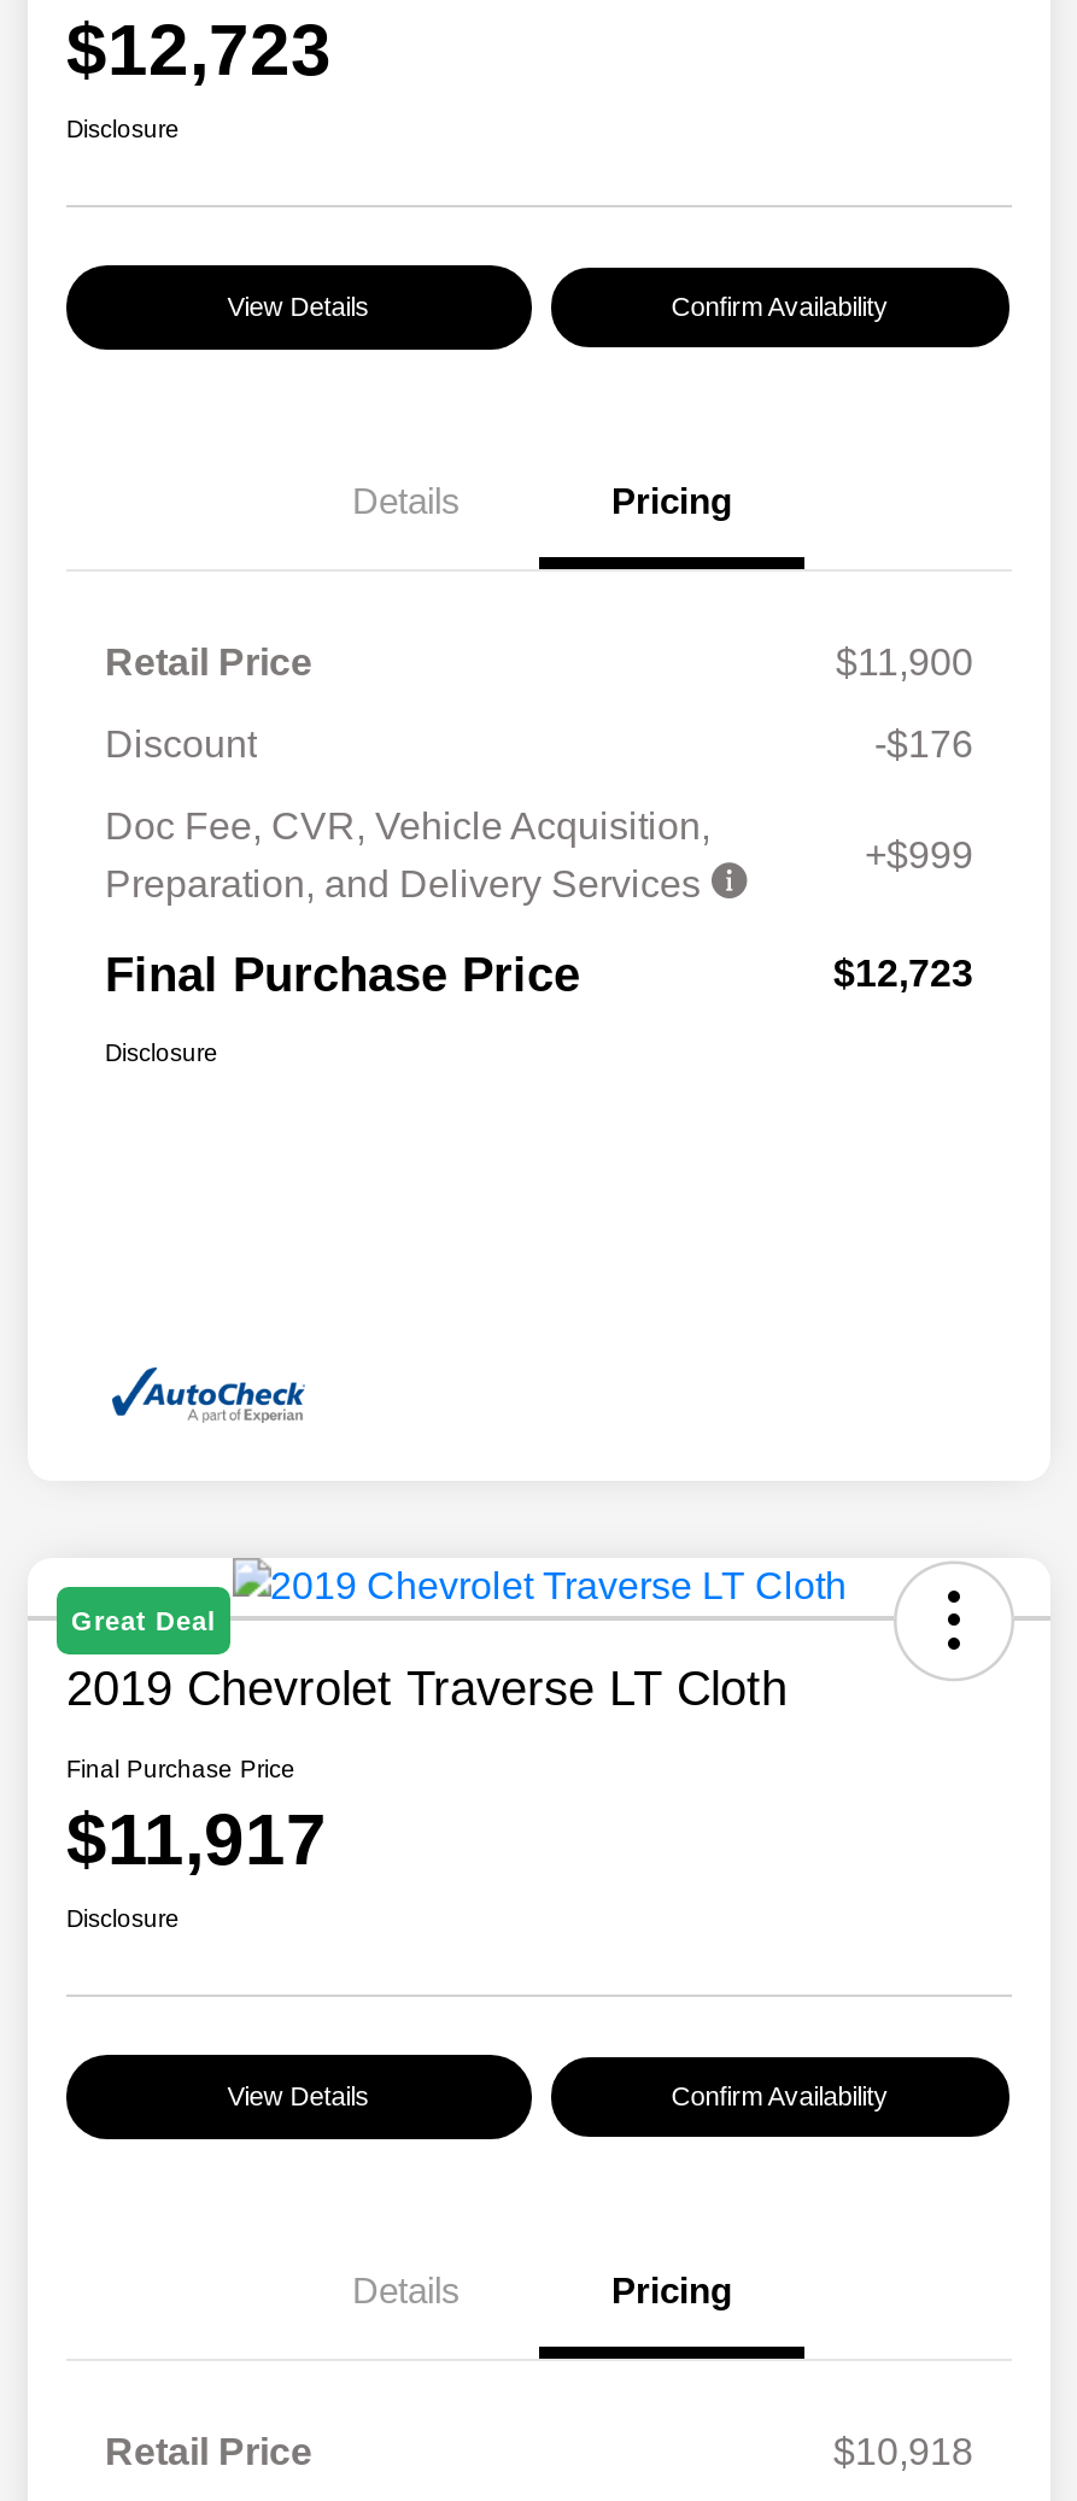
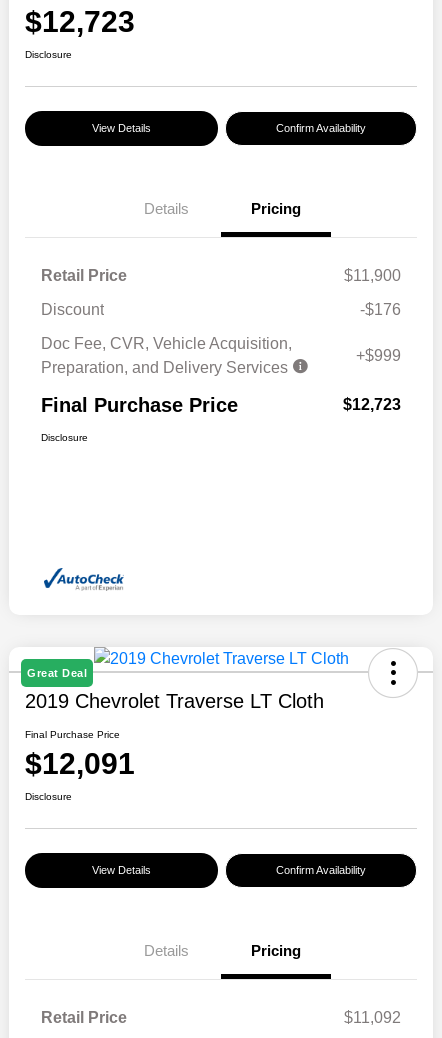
[66,1800,327,1880] $11,917 -> [25,747,135,780] $12,091
[833,2432,973,2473] $10,918 -> [344,1009,401,1026] $11,092

